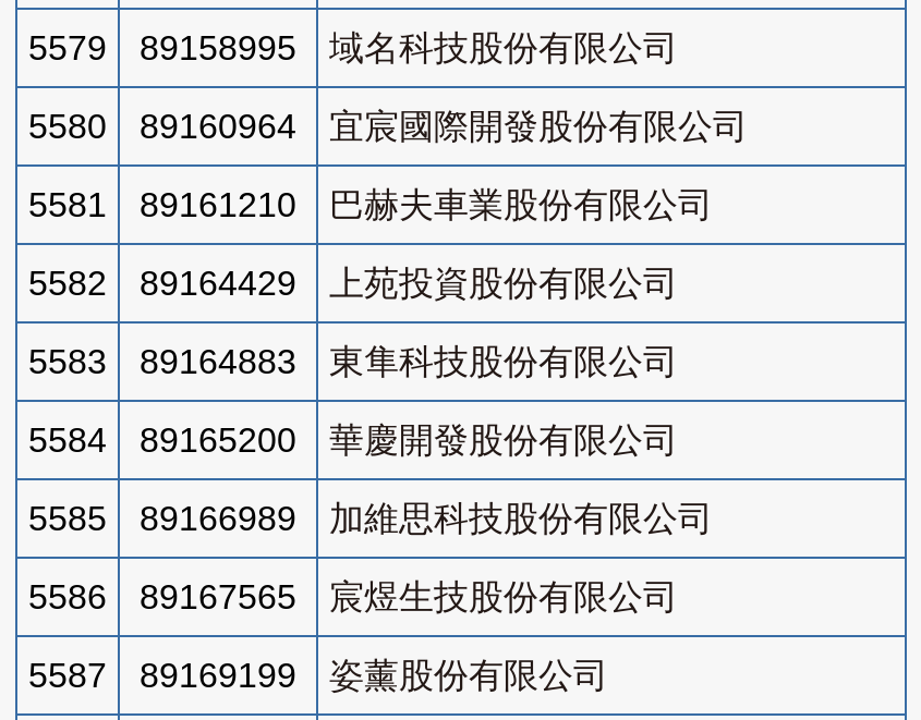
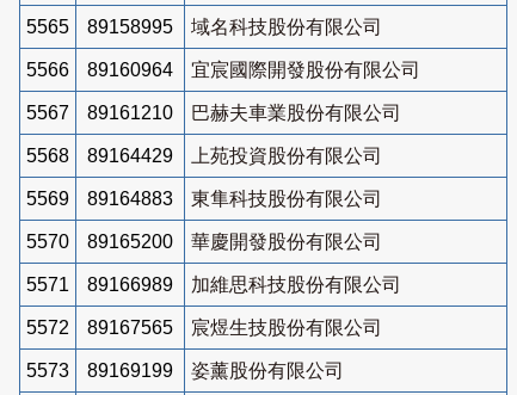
[28,29,678,66] 5579 89158995 域名科技股份有限公司 -> [26,17,382,37] 5565 89158995 域名科技股份有限公司
[28,108,748,145] 5580 89160964 宜宸國際開發股份有限公司 -> [26,60,420,80] 5566 89160964 宜宸國際開發股份有限公司
[28,186,713,223] 5581 89161210 巴赫夫車業股份有限公司 -> [26,103,401,123] 5567 89161210 巴赫夫車業股份有限公司
[28,264,678,302] 5582 89164429 上苑投資股份有限公司 -> [26,145,382,166] 5568 89164429 上苑投資股份有限公司
[28,343,678,380] 5583 89164883 東隼科技股份有限公司 -> [26,188,382,209] 5569 89164883 東隼科技股份有限公司
[28,421,678,458] 5584 89165200 華慶開發股份有限公司 -> [26,231,382,252] 5570 89165200 華慶開發股份有限公司
[28,500,713,537] 5585 89166989 加維思科技股份有限公司 -> [26,274,401,295] 5571 89166989 加維思科技股份有限公司
[28,578,678,615] 5586 89167565 宸煜生技股份有限公司 -> [26,317,382,338] 5572 89167565 宸煜生技股份有限公司
[28,657,608,694] 5587 89169199 姿薰股份有限公司 -> [26,360,344,381] 5573 89169199 姿薰股份有限公司

